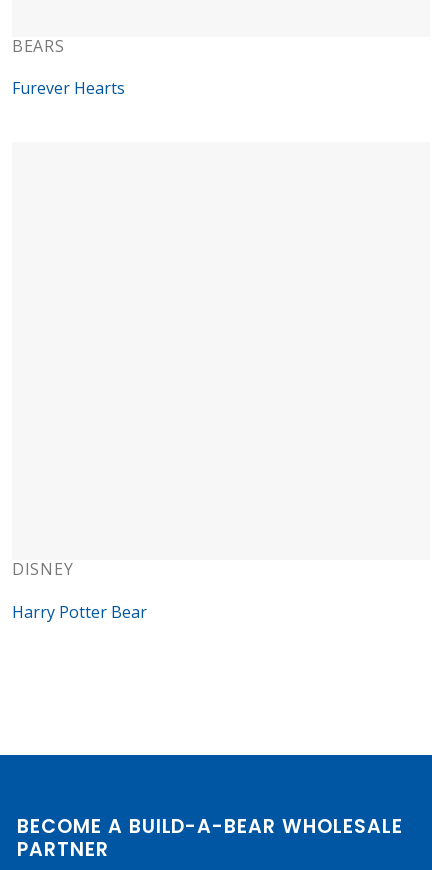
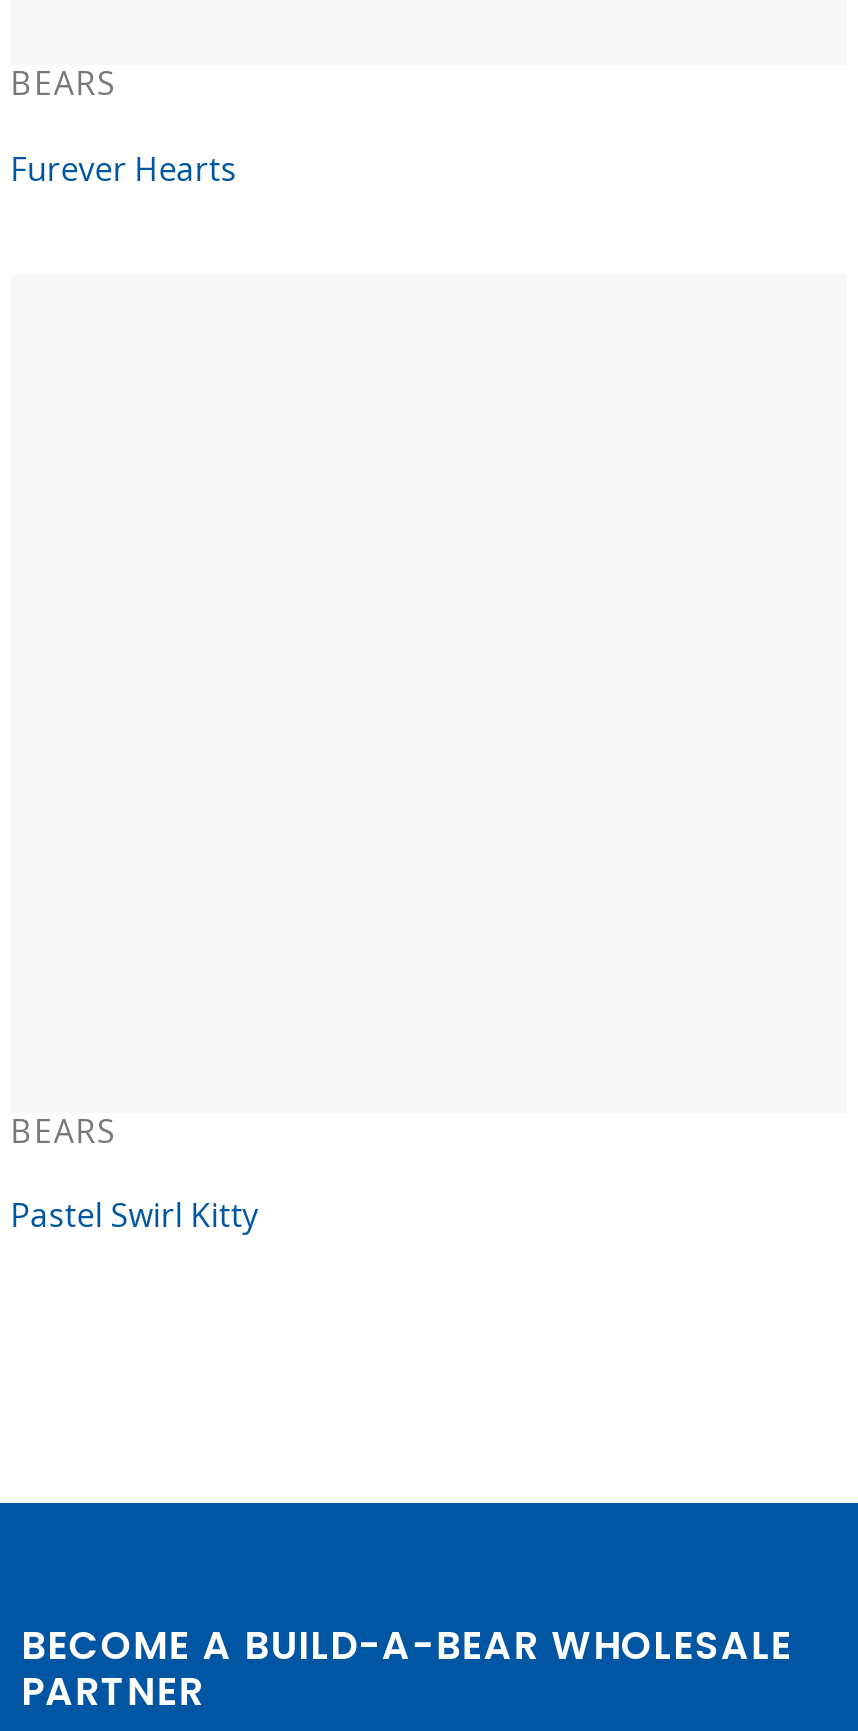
[12,558,74,580] DISNEY -> [11,1108,117,1152] BEARS
[12,601,147,623] Harry Potter Bear -> [11,1194,259,1238] Pastel Swirl Kitty

